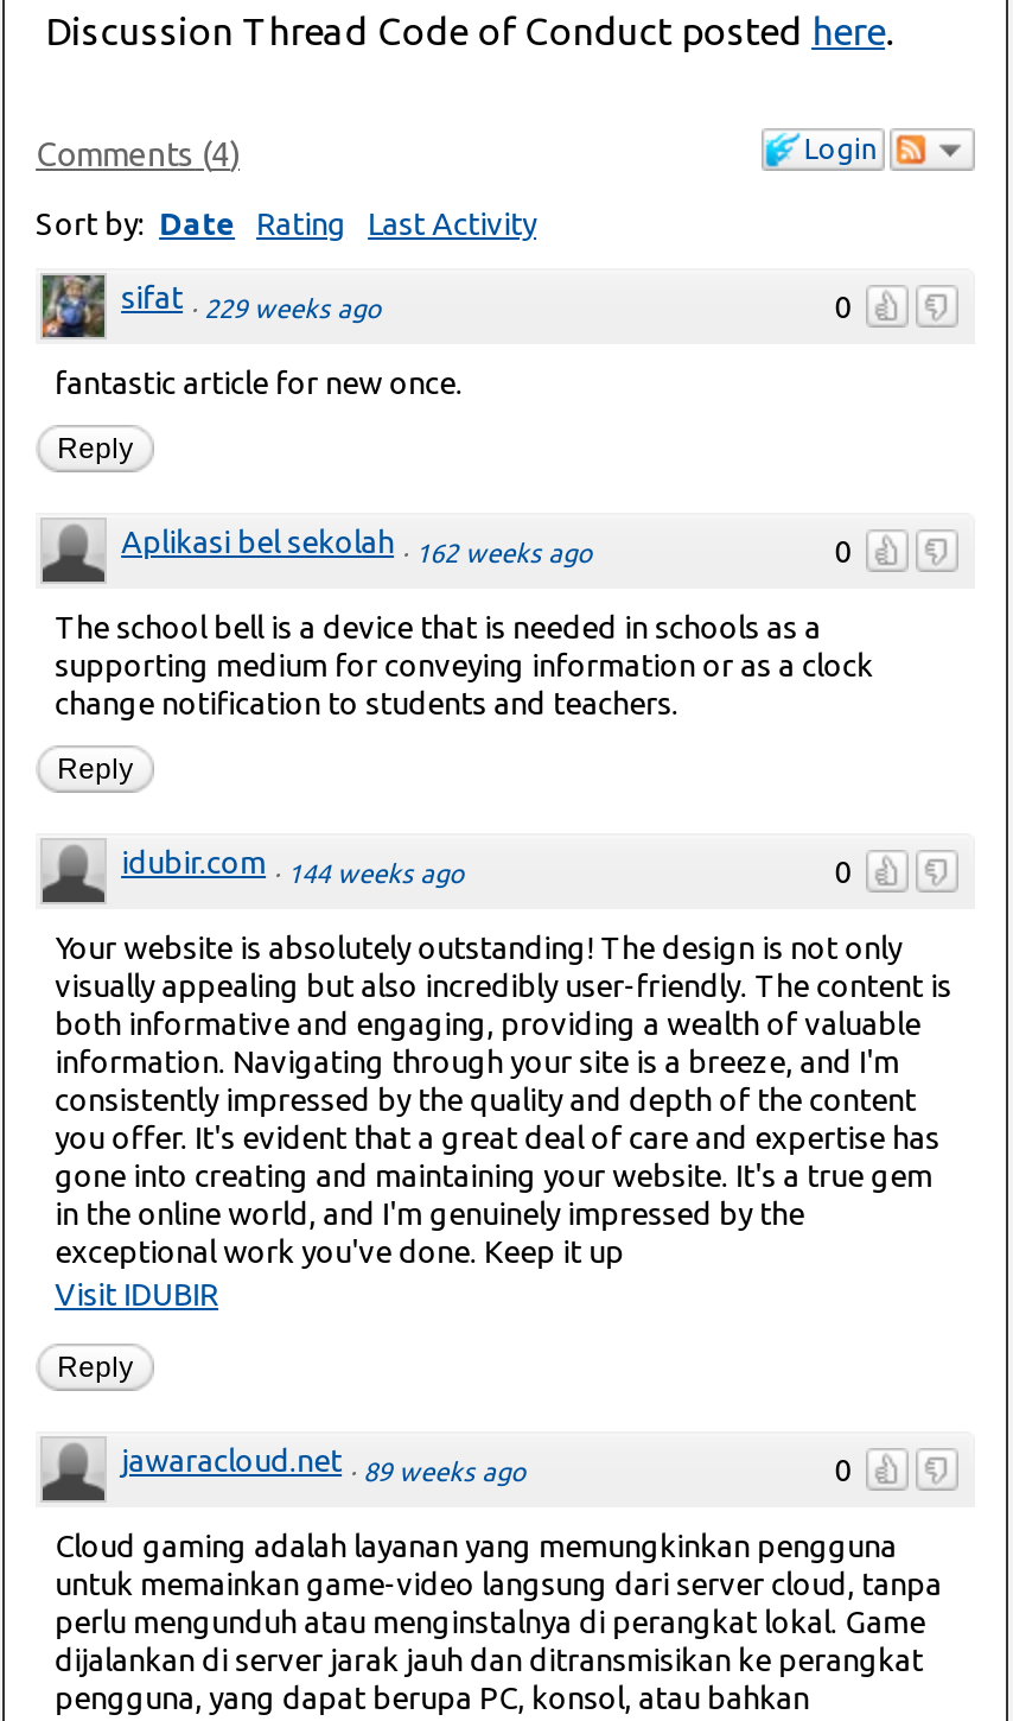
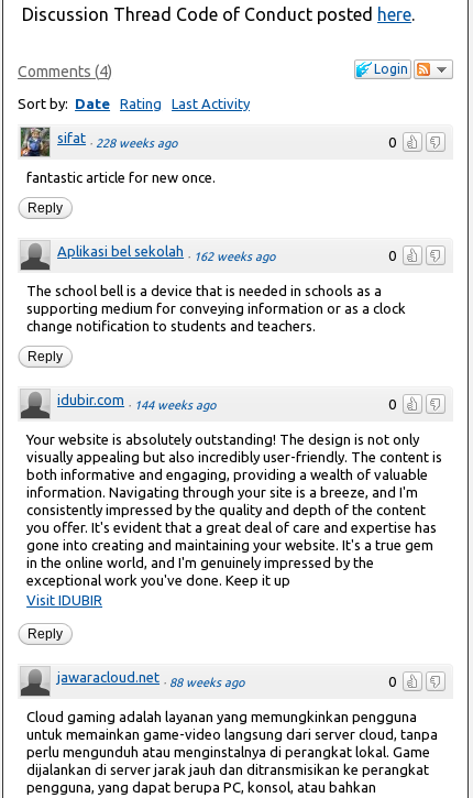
[121,281,380,324] sifat · 229 weeks ago -> [57,130,177,150] sifat · 228 weeks ago
[121,1444,525,1487] jawaracloud.net · 89 weeks ago -> [57,670,244,689] jawaracloud.net · 88 weeks ago

